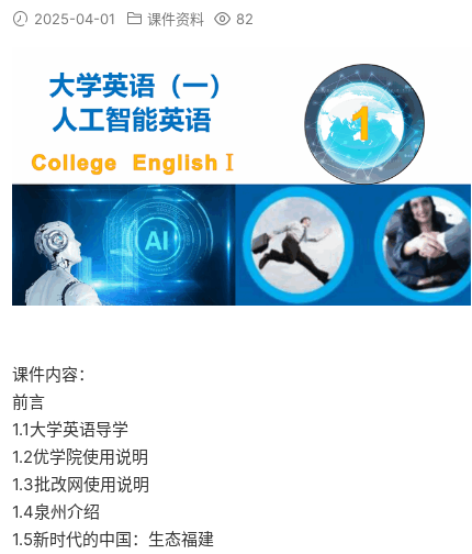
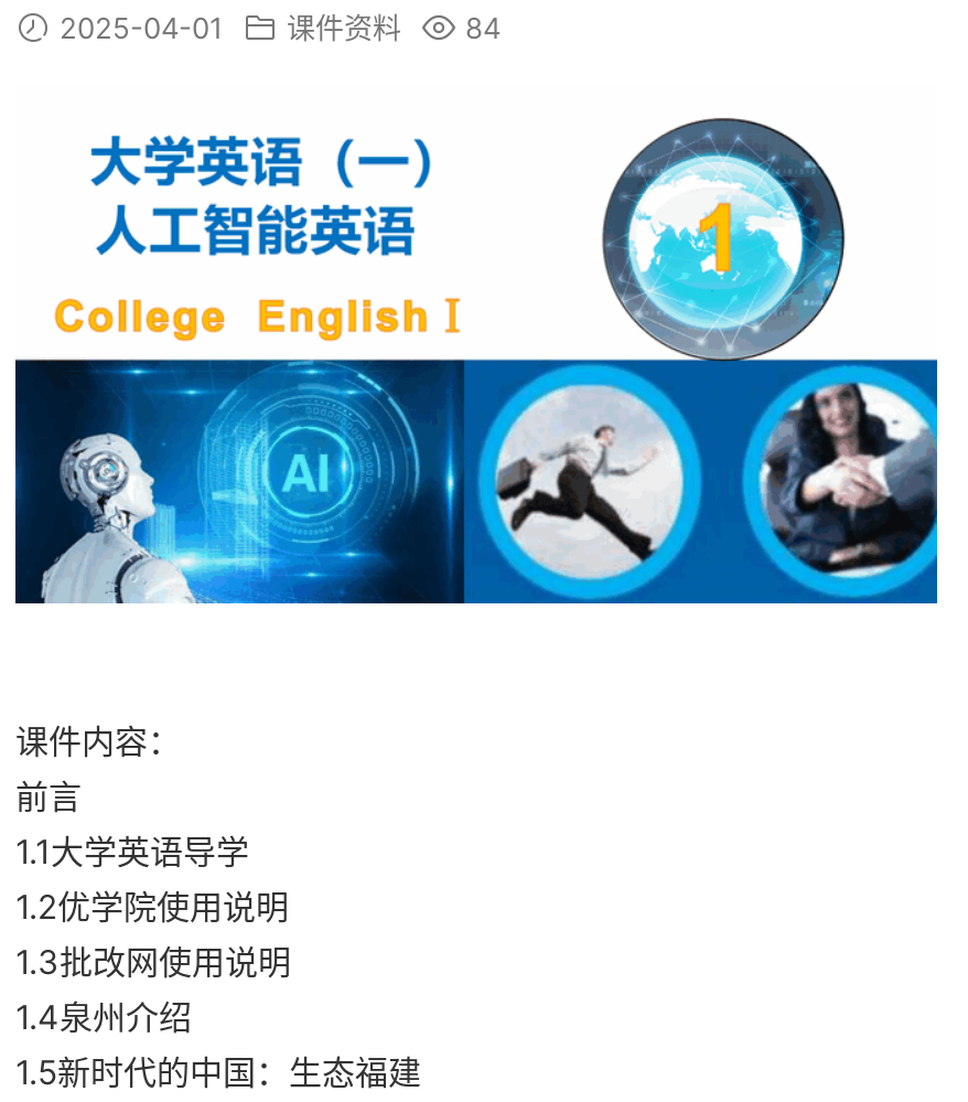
[30,10,254,27] 2025-04-01 课件资料 82 -> [51,10,501,45] 2025-04-01 课件资料 84

